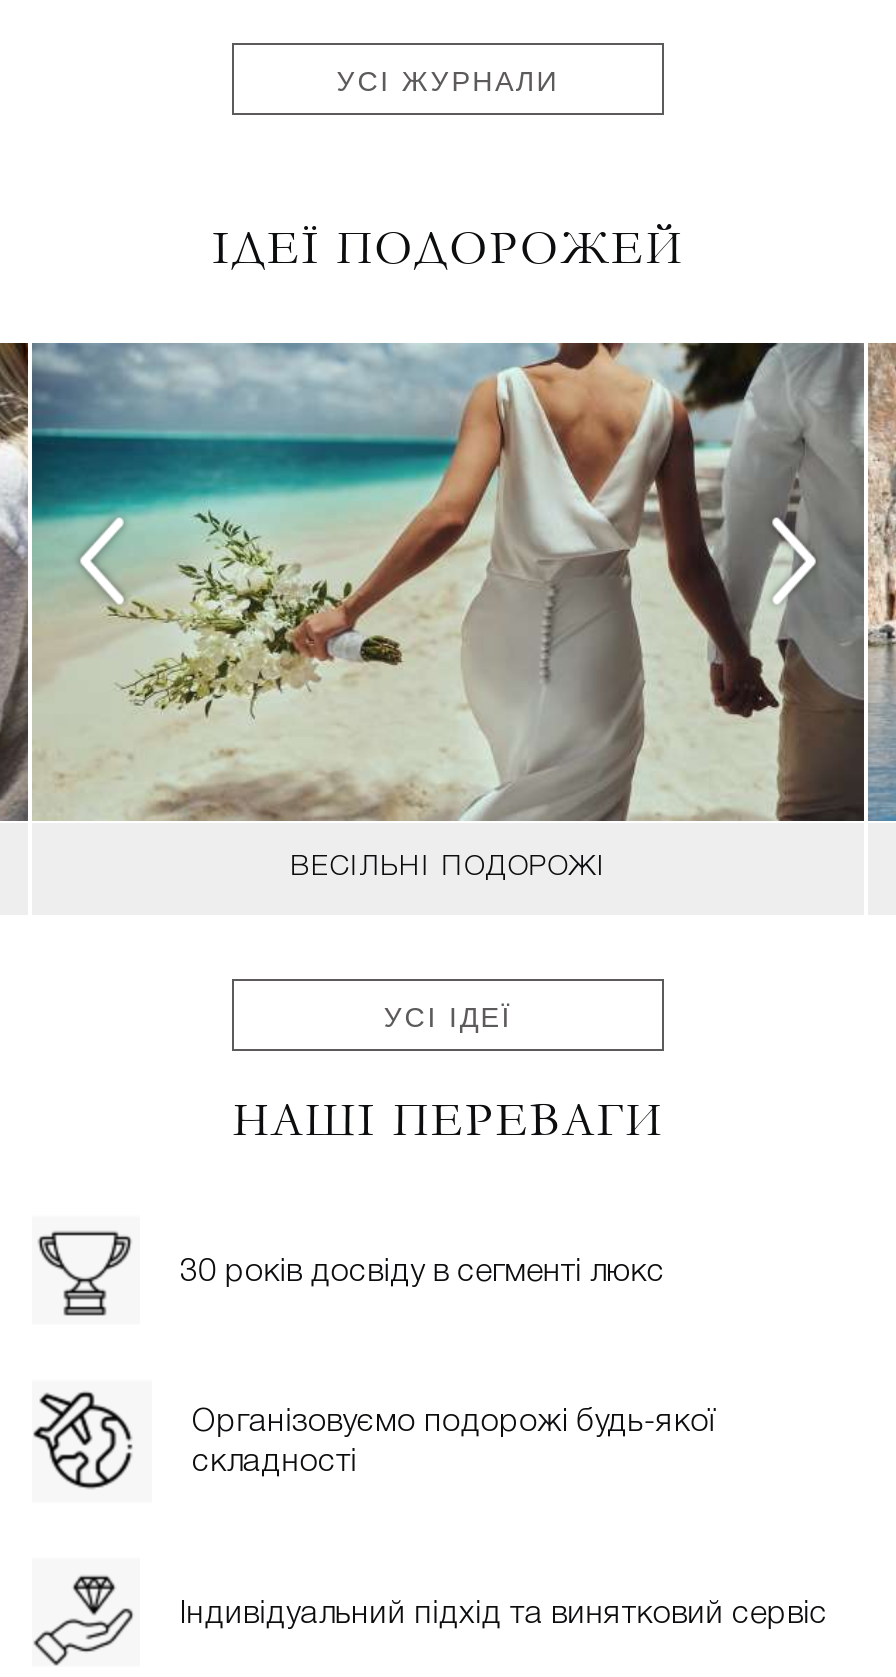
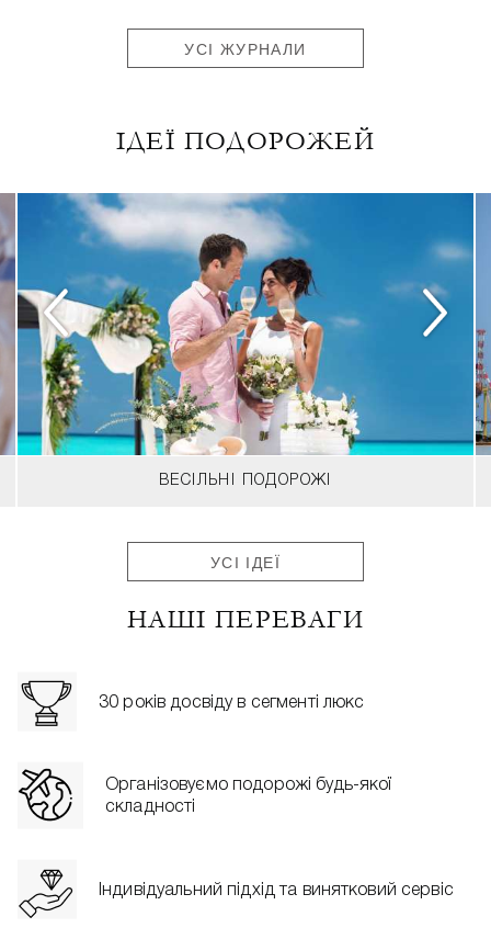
[6,341,890,823] [image] -> [3,192,488,456] [image]

